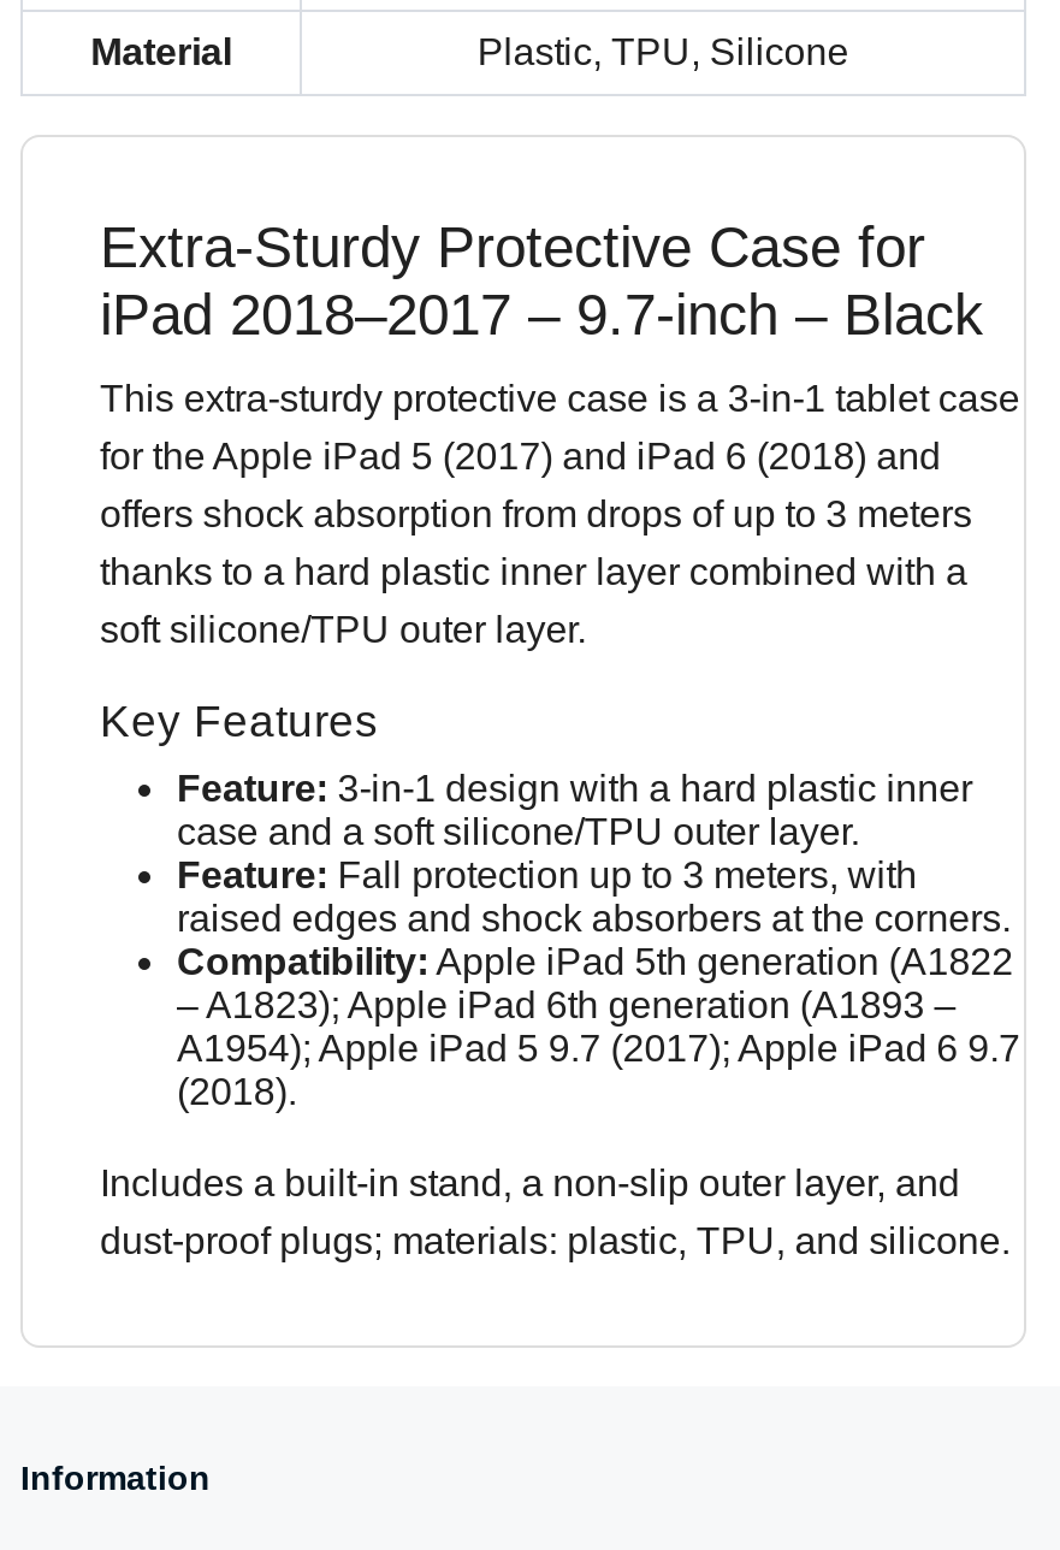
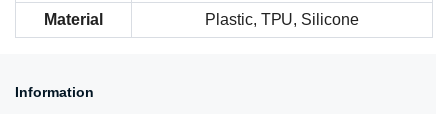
[100,220,1020,1259] Extra-Sturdy Protective Case for | iPad 2018–2017 – 9.7-inch – Black | This extra-sturdy protective case is a 3-in-1 tablet case | for the Apple iPad 5 (2017) and iPad 6 (2018) and | offers shock absorption from drops of up to 3 meters | thanks to a hard plastic inner layer combined with a | soft silicone/TPU outer layer. | Key Features | Feature: 3-in-1 design with a hard plastic inner | case and a soft silicone/TPU outer layer. | Feature: Fall protection up to 3 meters, with | raised edges and shock absorbers at the corners. | Compatibility: Apple iPad 5th generation (A1822 | – A1823); Apple iPad 6th generation (A1893 – | A1954); Apple iPad 5 9.7 (2017); Apple iPad 6 9.7 | (2018). | Includes a built-in stand, a non-slip outer layer, and | dust-proof plugs; materials: plastic, TPU, and silicone. -> none

